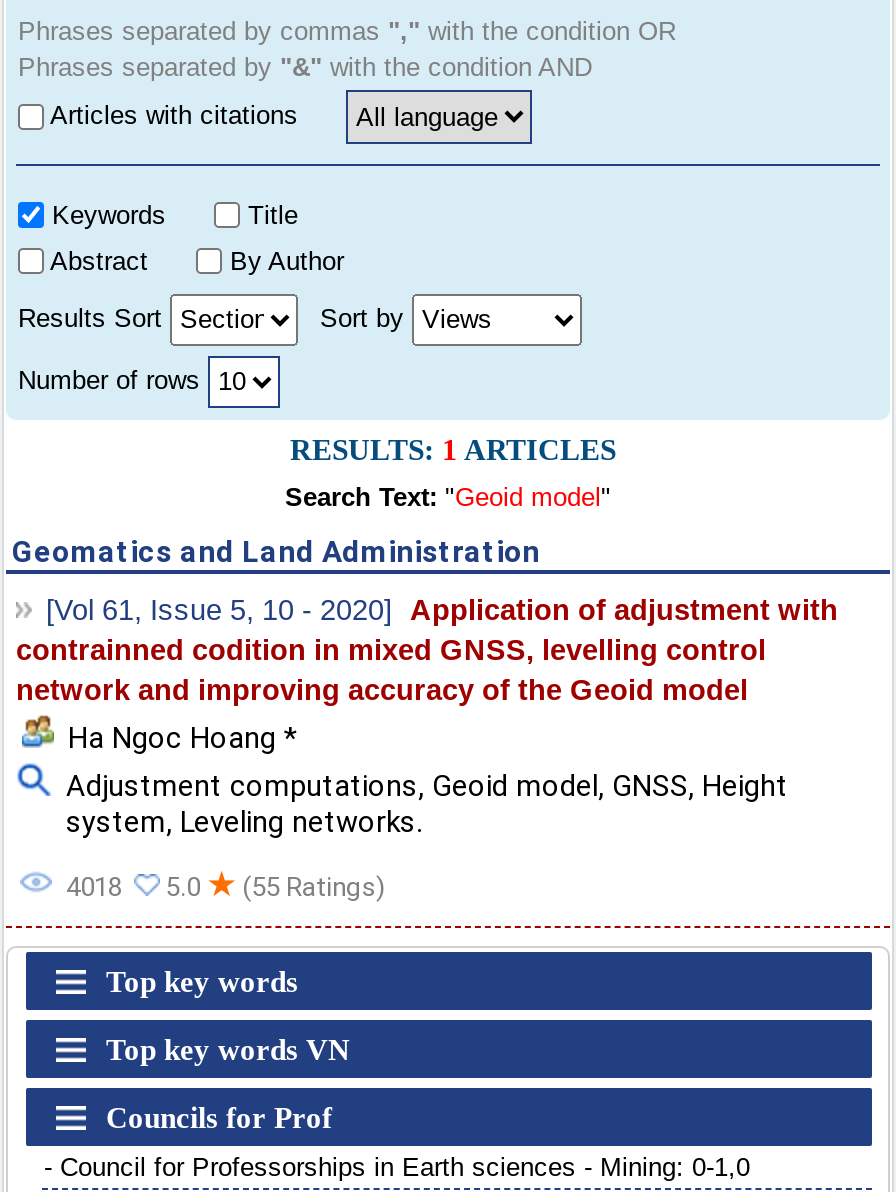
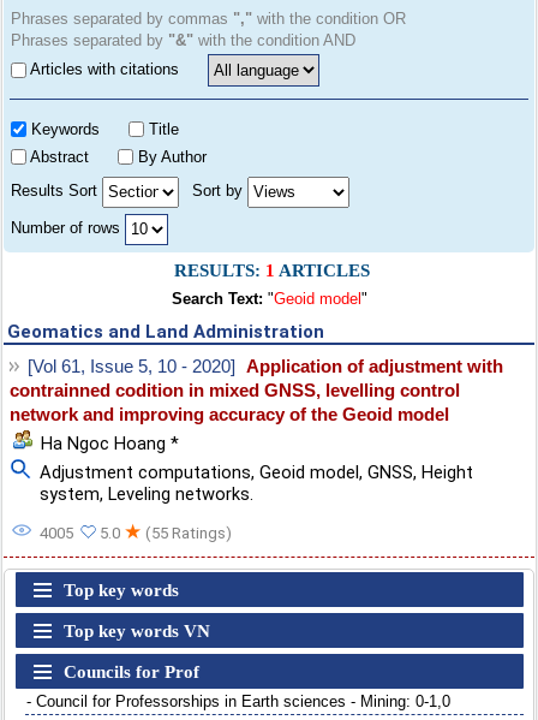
[66,872,122,902] 4018 -> [40,524,73,542] 4005

